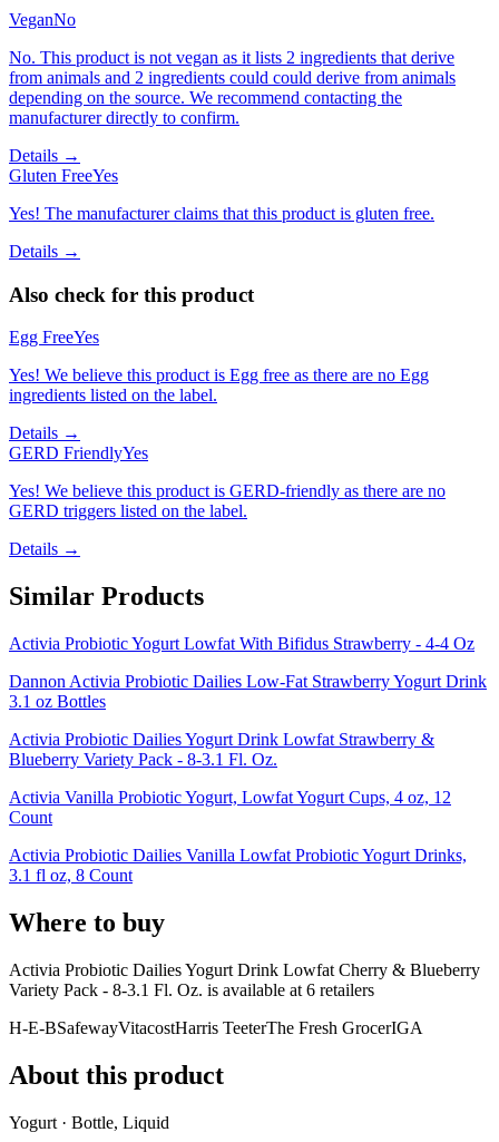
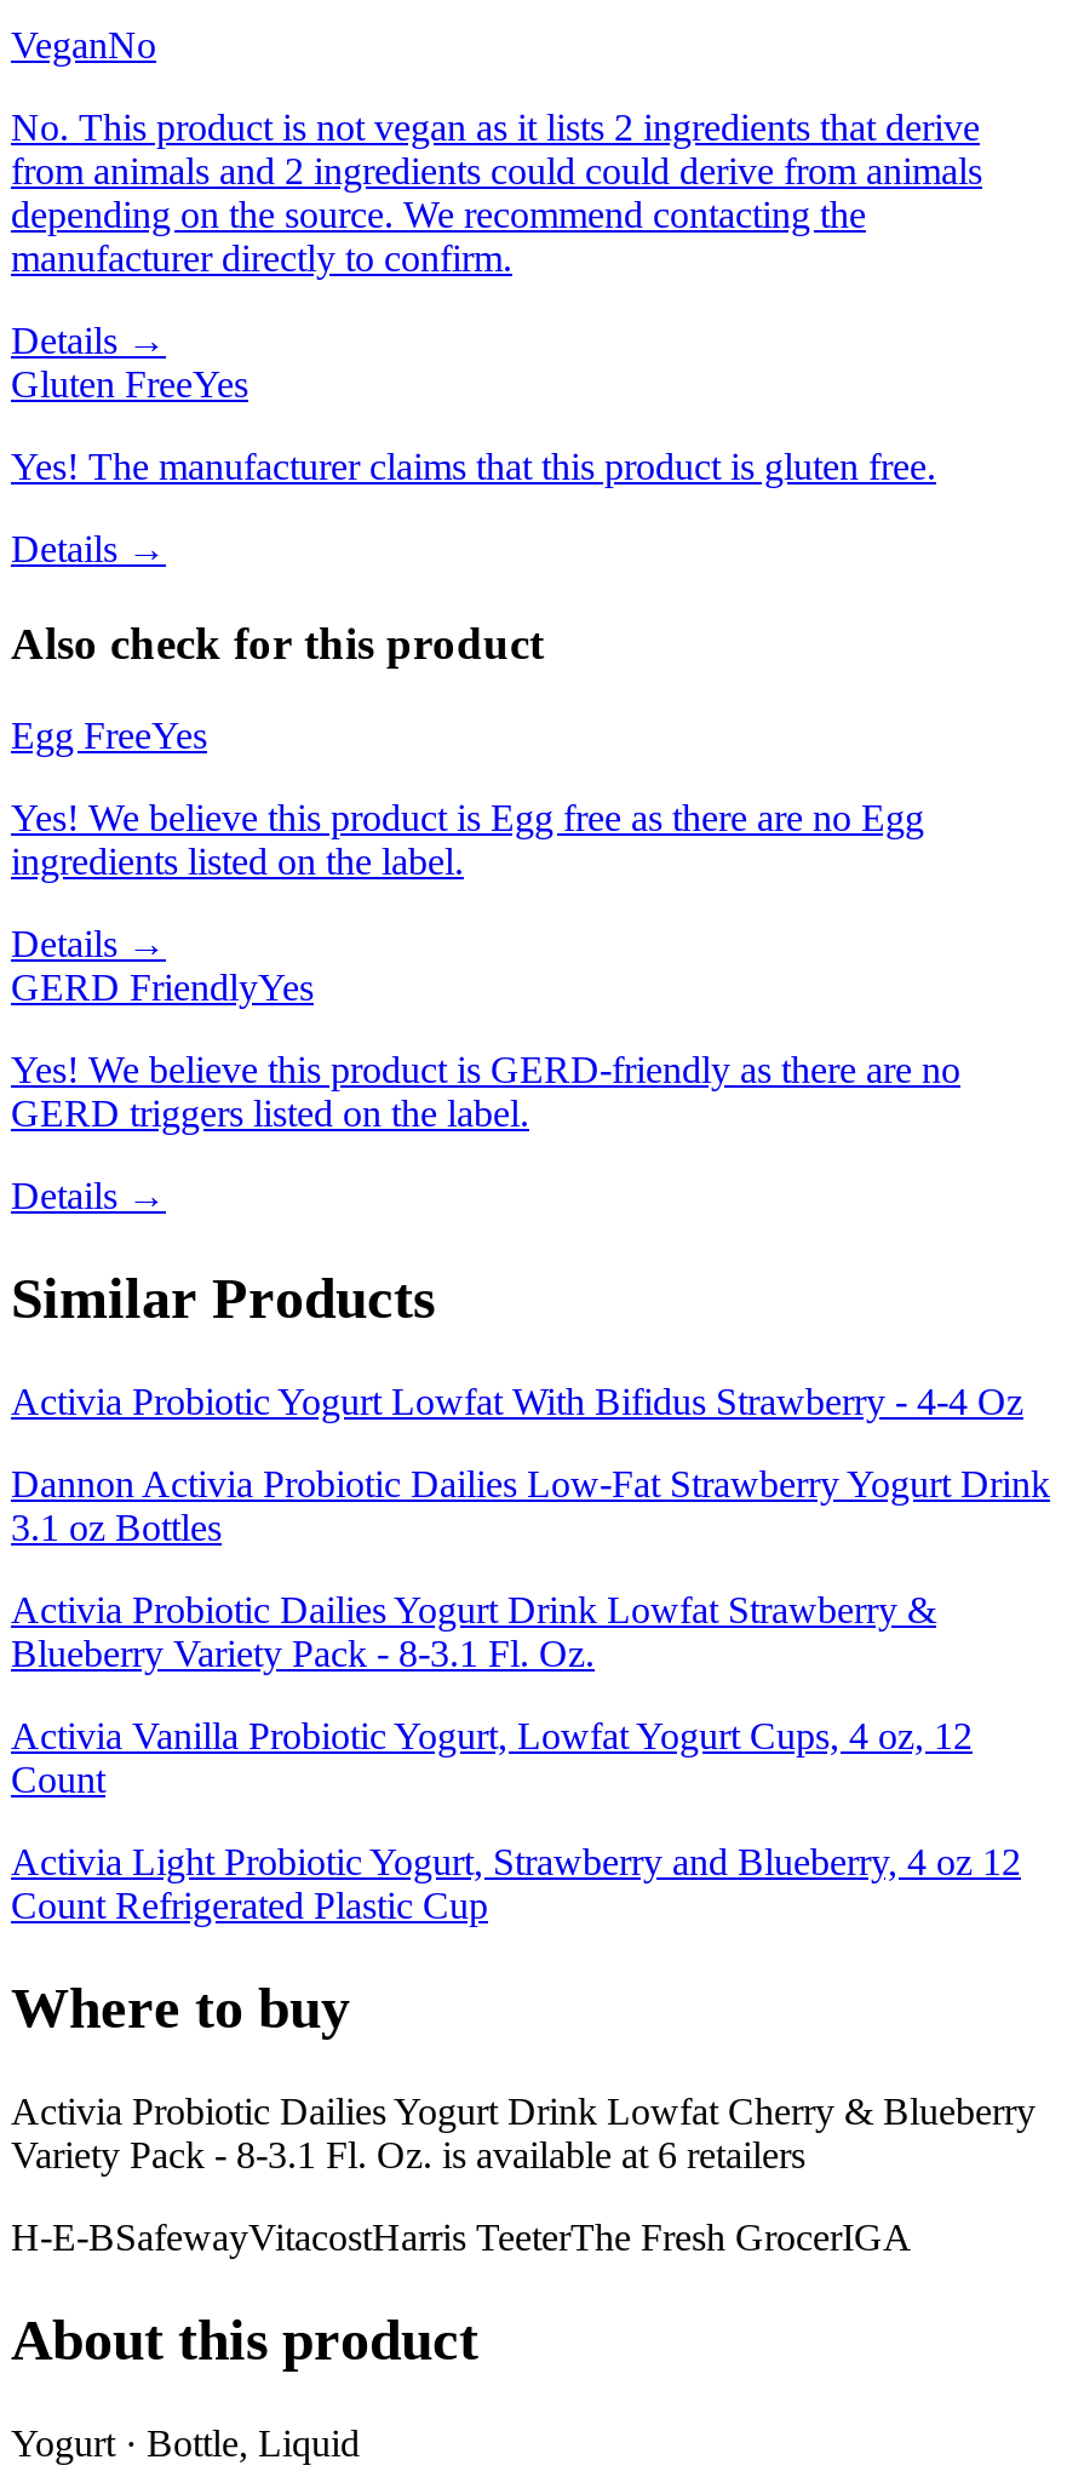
[9,846,467,885] Activia Probiotic Dailies Vanilla Lowfat Probiotic Yogurt Drinks, | 3.1 fl oz, 8 Count -> [11,1842,1021,1926] Activia Light Probiotic Yogurt, Strawberry and Blueberry, 4 oz 12 | Count Refrigerated Plastic Cup

